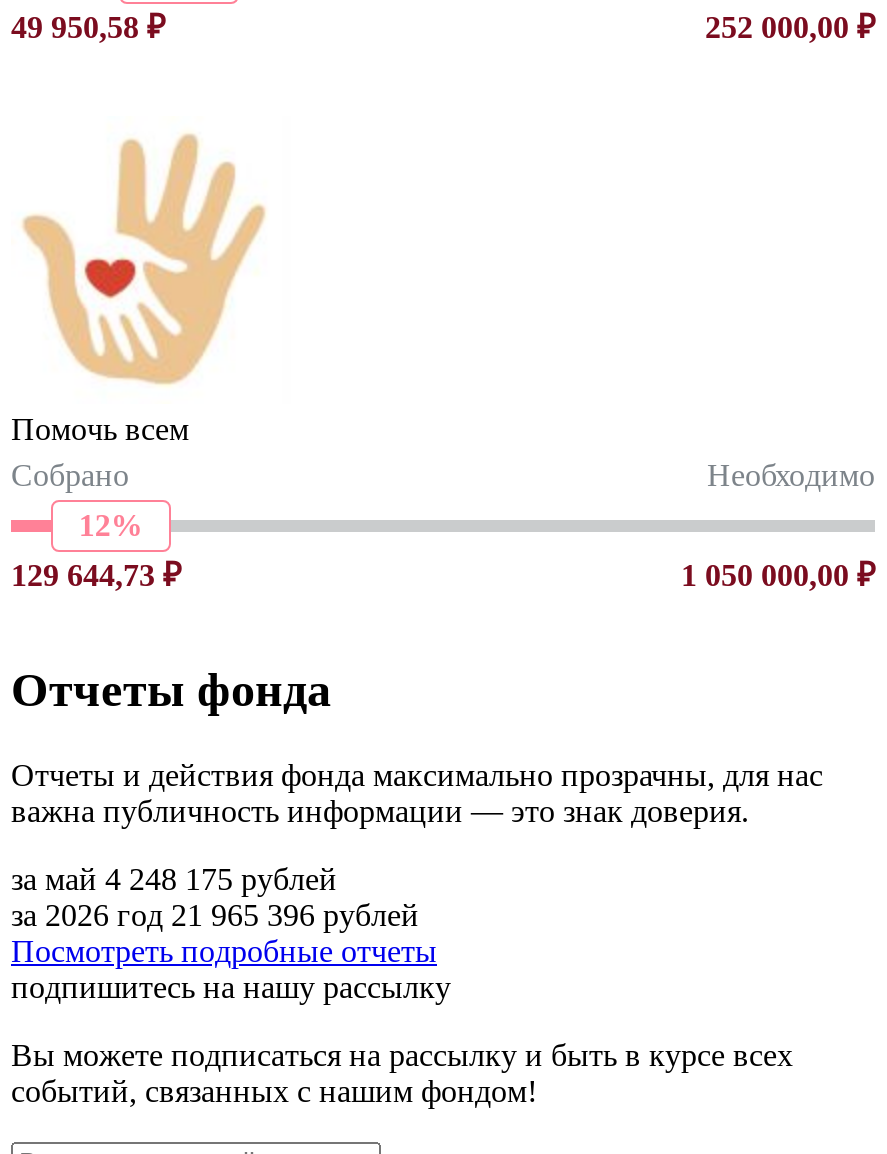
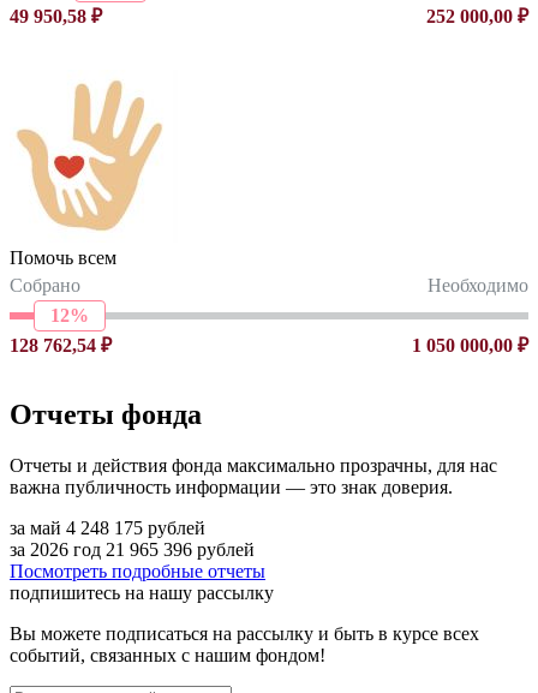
[11,557,181,591] 129 644,73 ₽ -> [10,335,112,355] 128 762,54 ₽

